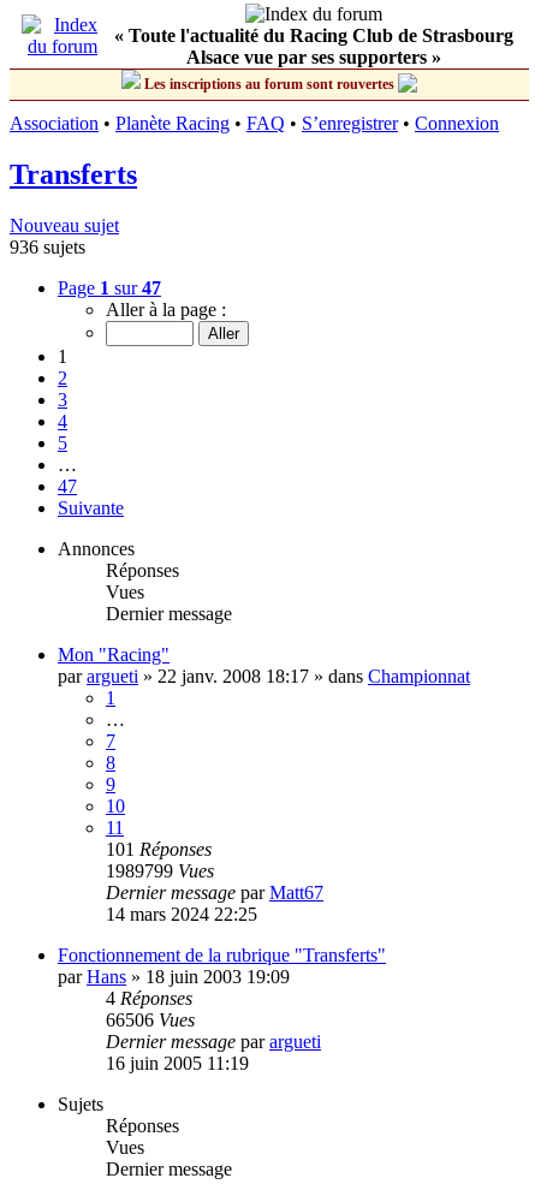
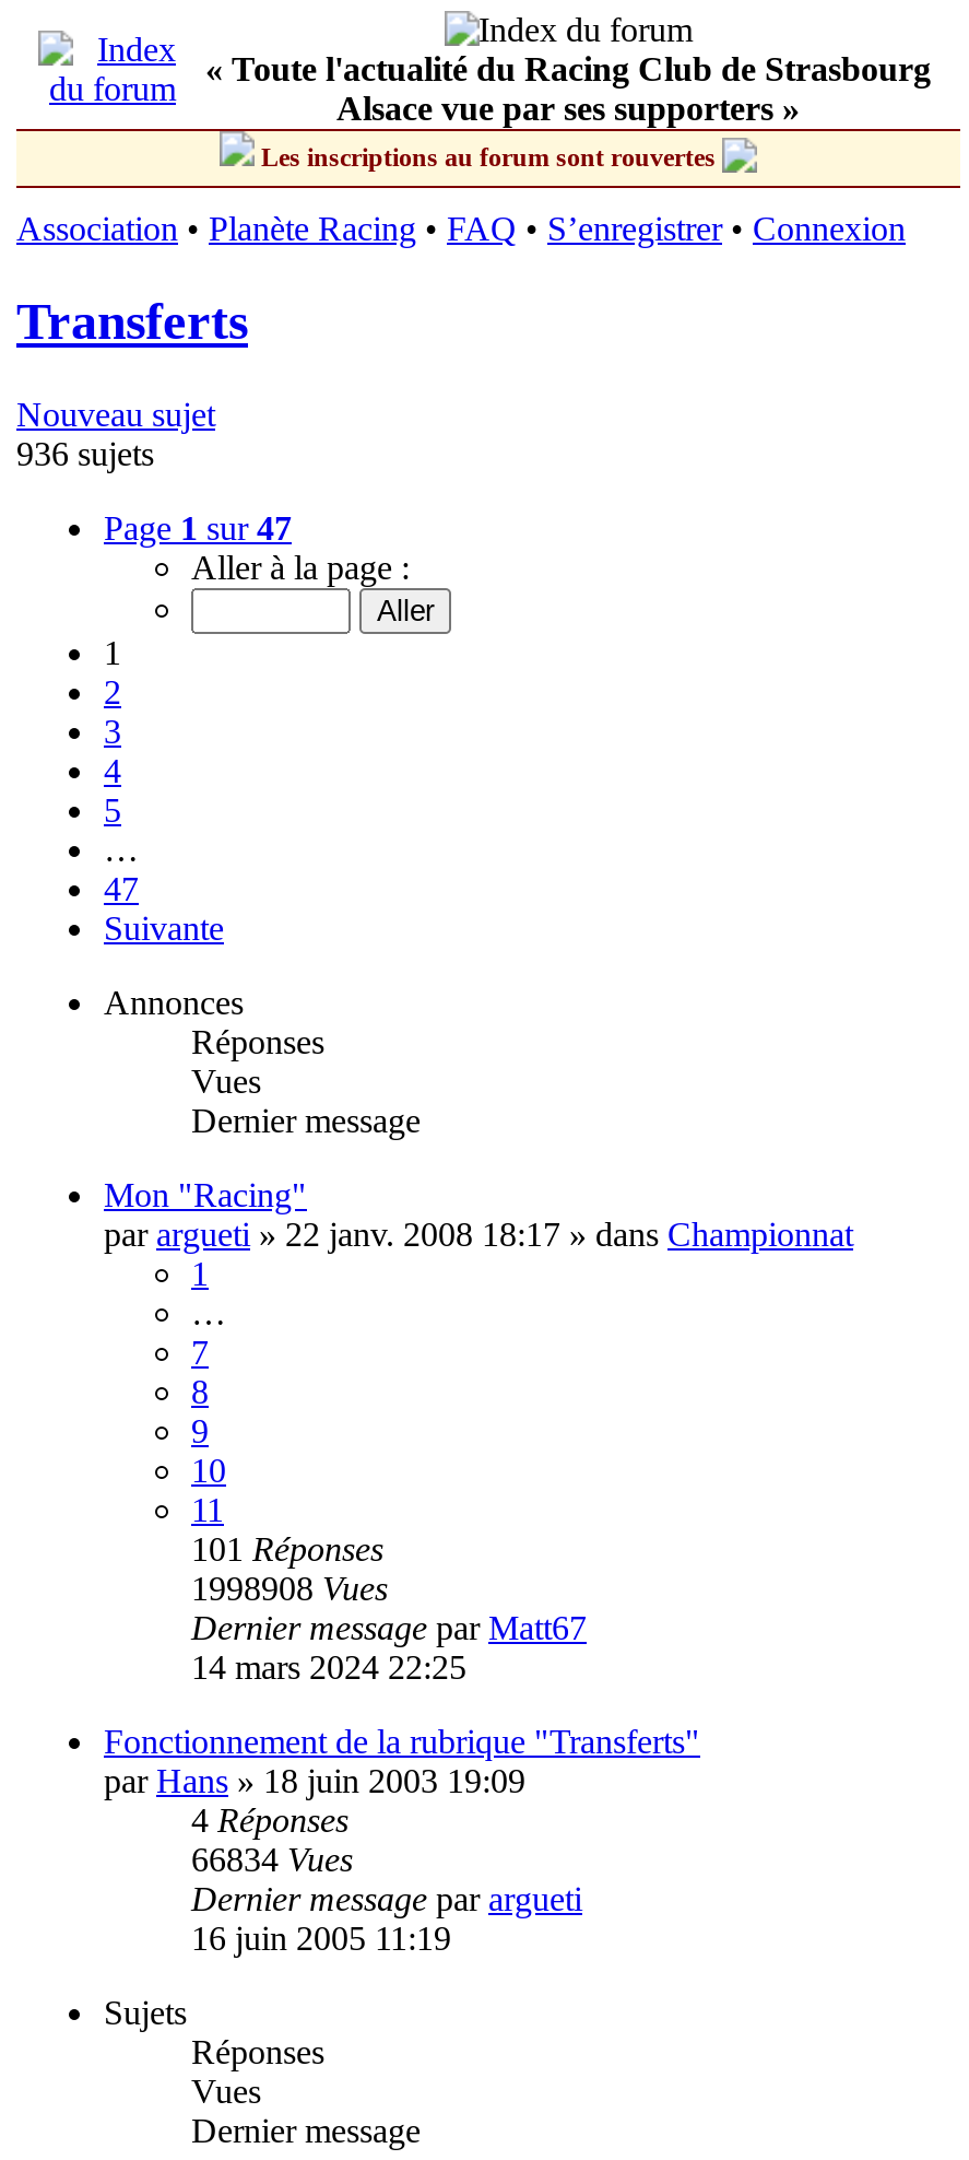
[106,860,214,881] 1989799 Vues -> [191,1569,388,1606] 1998908 Vues
[106,1009,195,1030] 66506 Vues -> [191,1840,353,1878] 66834 Vues

